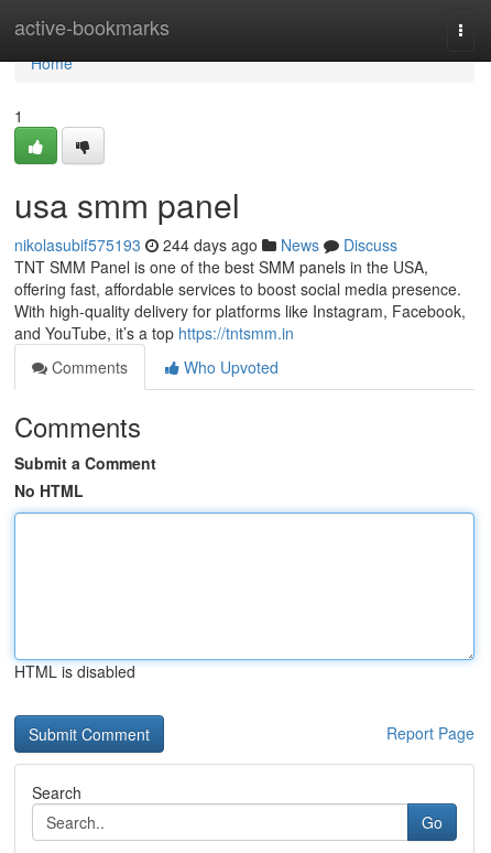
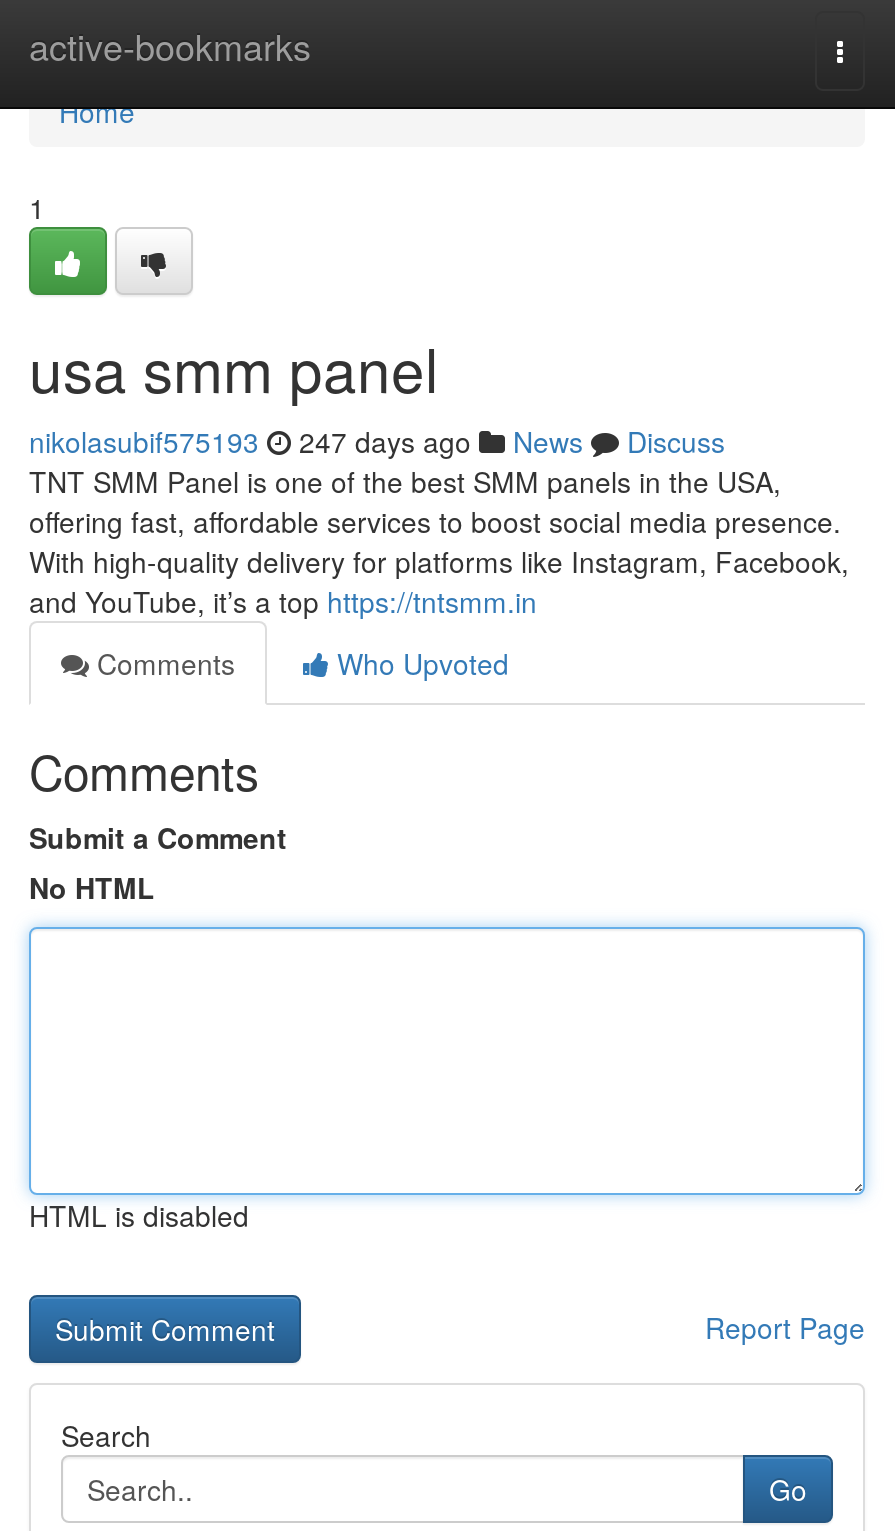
[14,234,397,256] nikolasubif575193 244 days ago News Discuss -> [29,421,725,461] nikolasubif575193 247 days ago News Discuss

